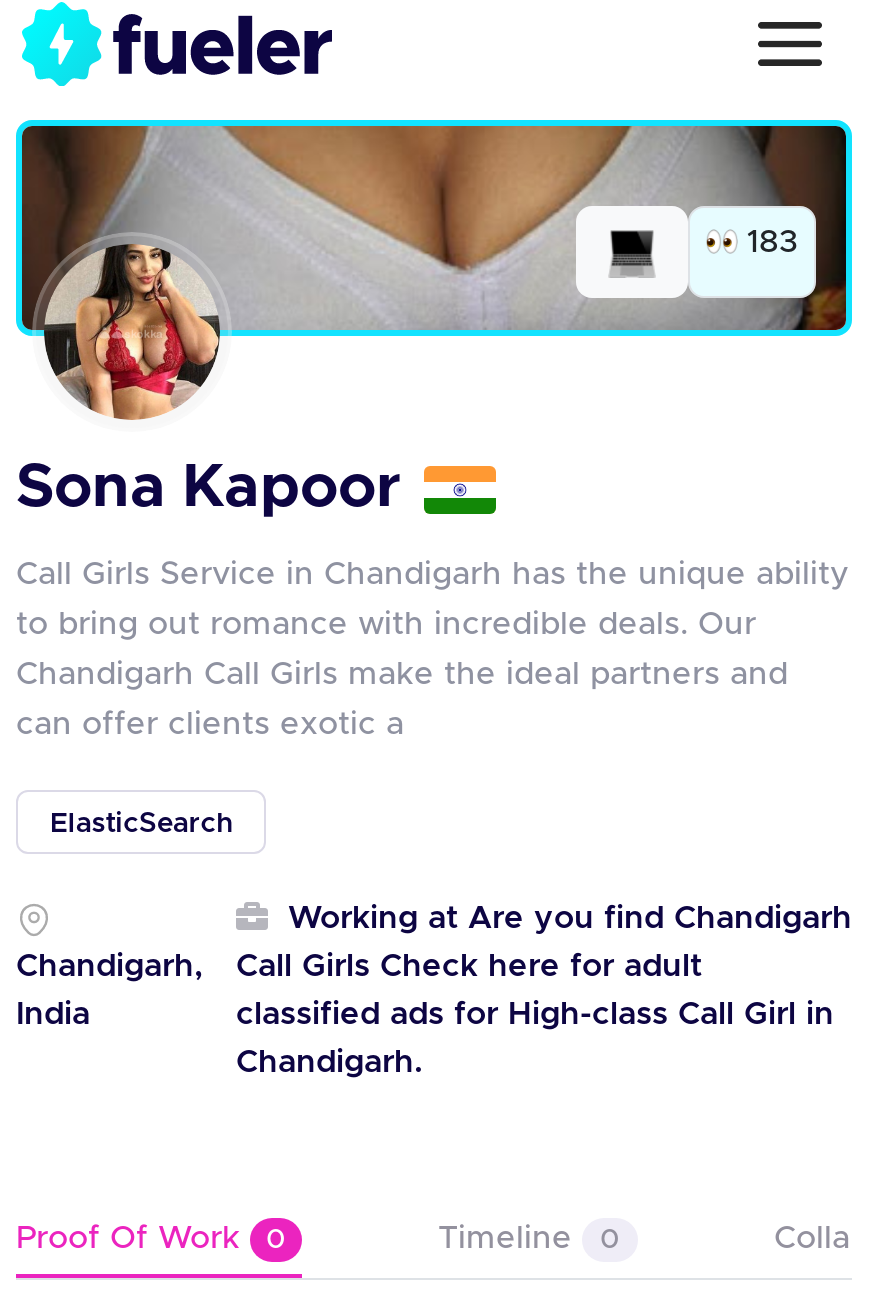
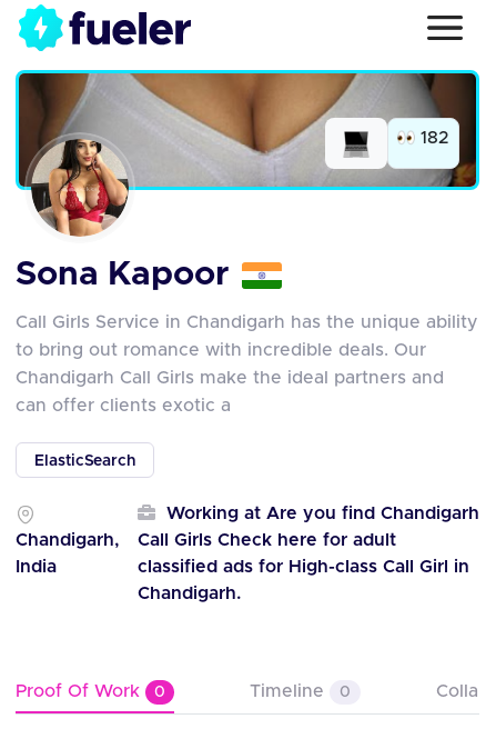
[747,227,797,259] 183 -> [420,129,449,147] 182

